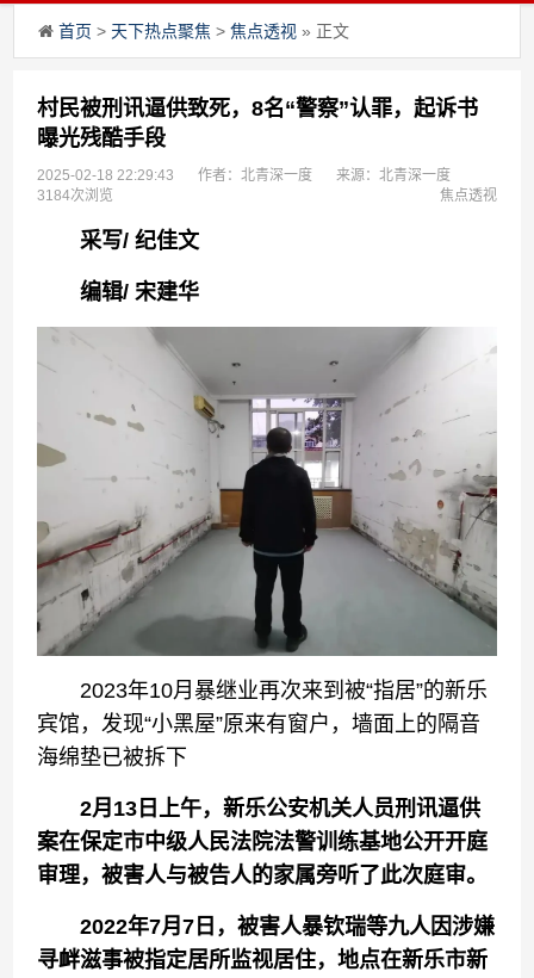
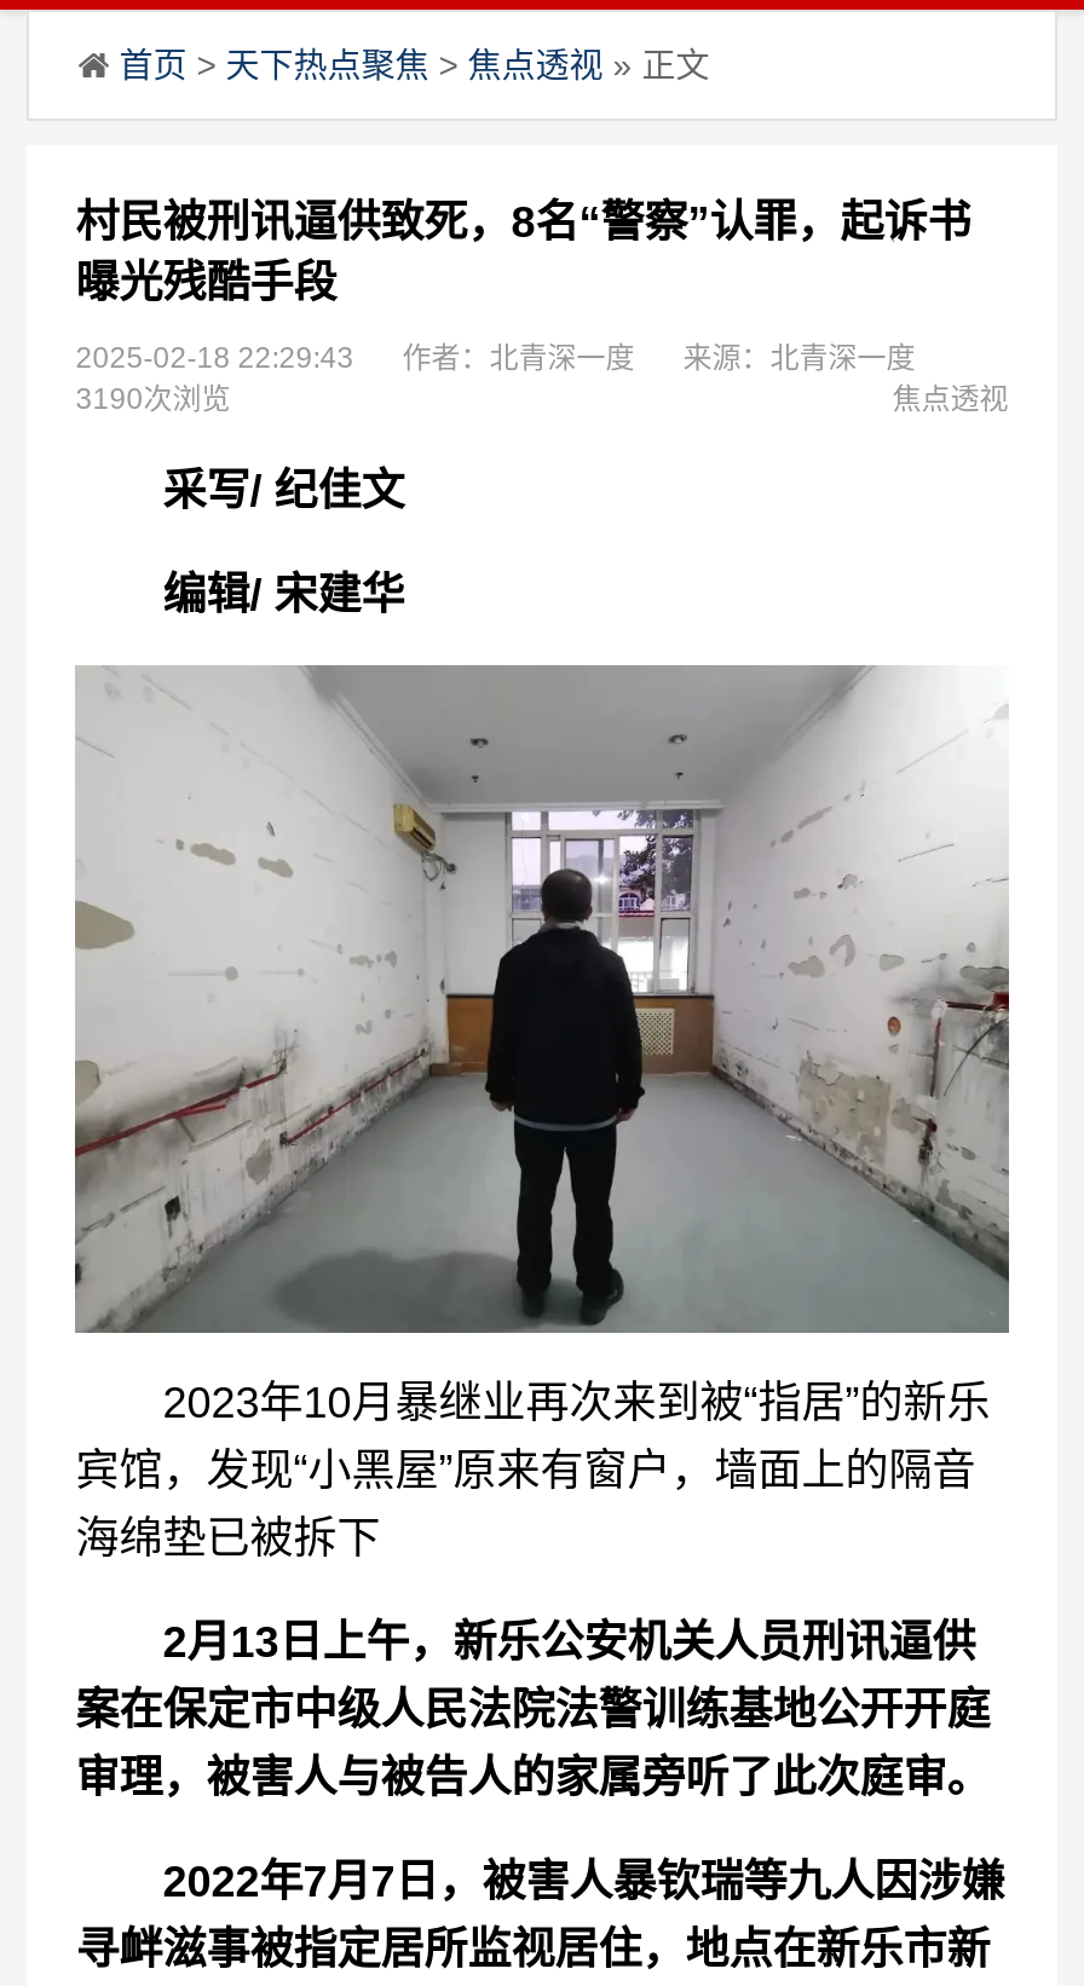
[37,187,113,204] 3184次浏览 -> [75,382,230,416] 3190次浏览

